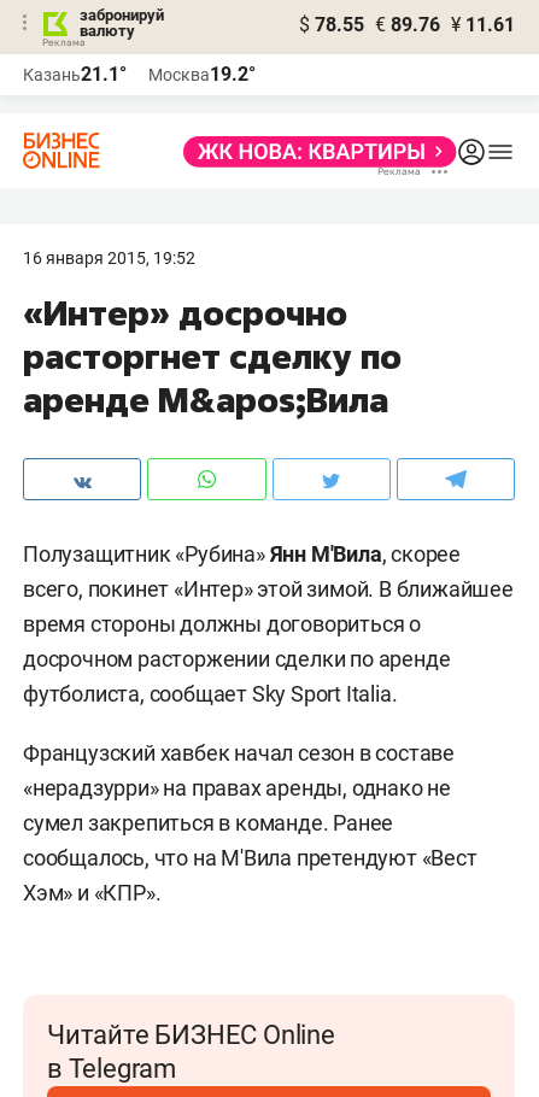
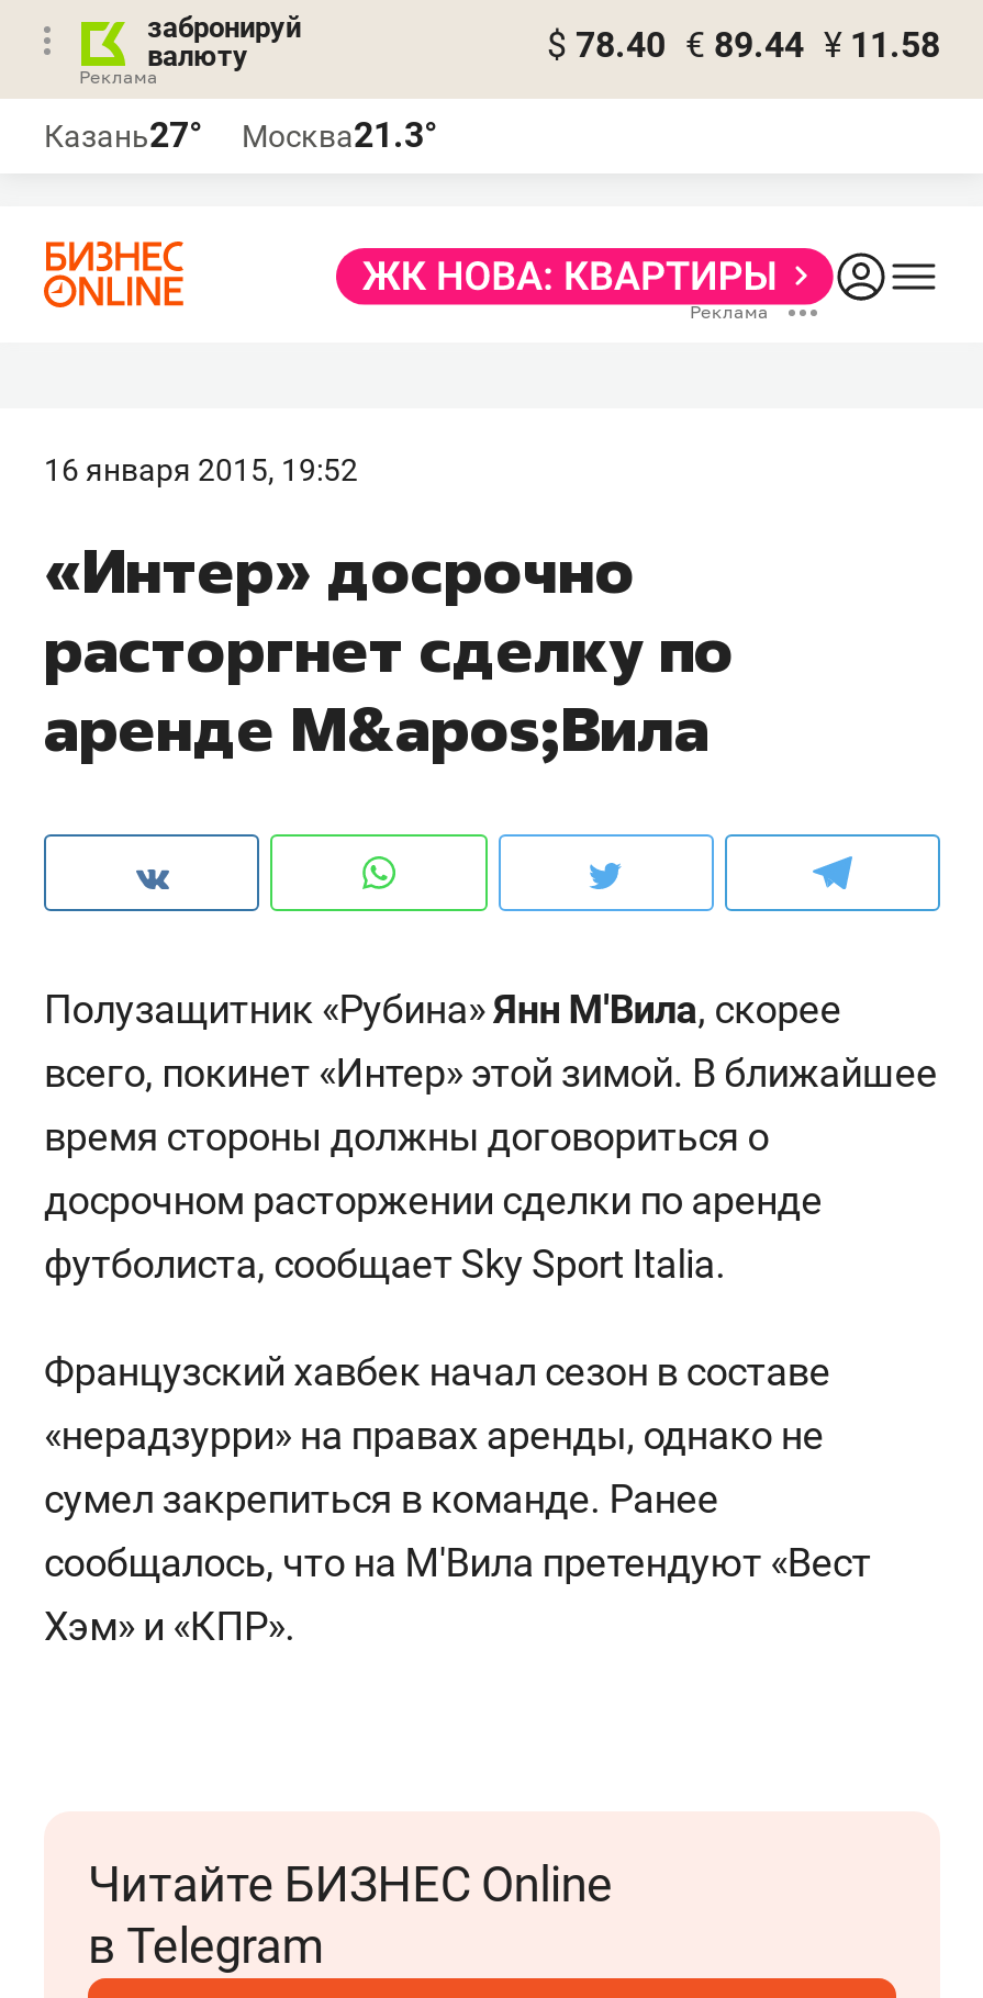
[299,13,515,36] $ 78.55 € 89.76 ¥ 11.61 -> [547,24,940,66] $ 78.40 € 89.44 ¥ 11.58
[23,63,127,86] Казань21.1° -> [44,114,202,156] Казань27°
[148,63,256,86] Москва19.2° -> [242,114,437,156] Москва21.3°

